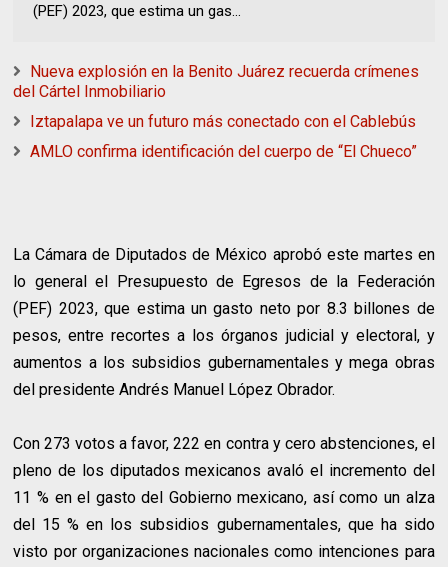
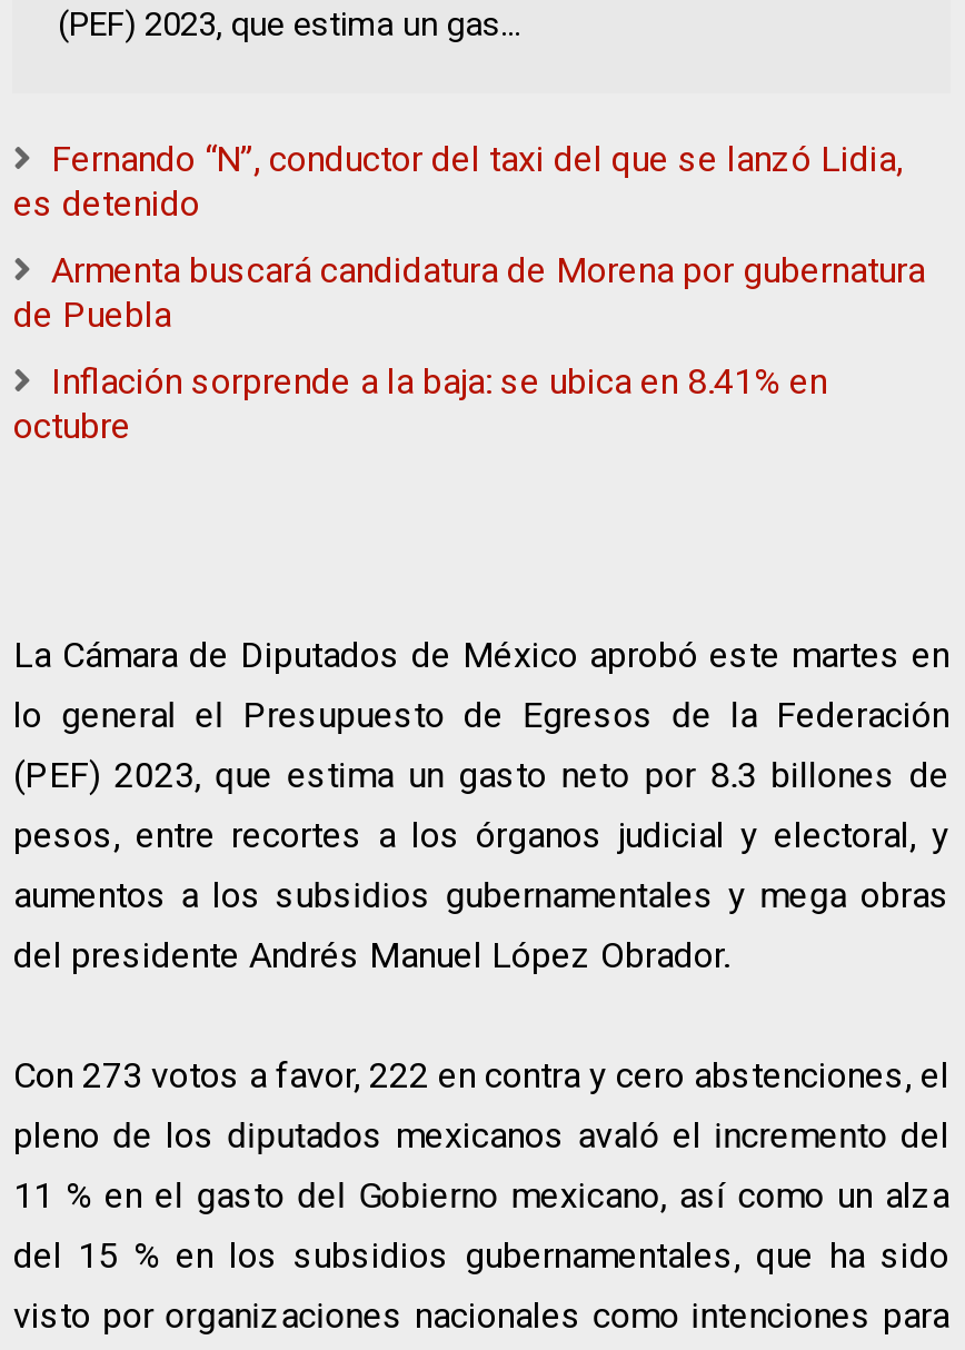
[13,62,419,101] Nueva explosión en la Benito Juárez recuerda crímenes | del Cártel Inmobiliario -> [13,139,903,226] Fernando “N”, conductor del taxi del que se lanzó Lidia, | es detenido
[30,112,416,131] Iztapalapa ve un futuro más conectado con el Cablebús -> [13,250,925,337] Armenta buscará candidatura de Morena por gubernatura | de Puebla
[30,142,417,161] AMLO confirma identificación del cuerpo de “El Chueco” -> [13,361,827,448] Inflación sorprende a la baja: se ubica en 8.41% en | octubre

